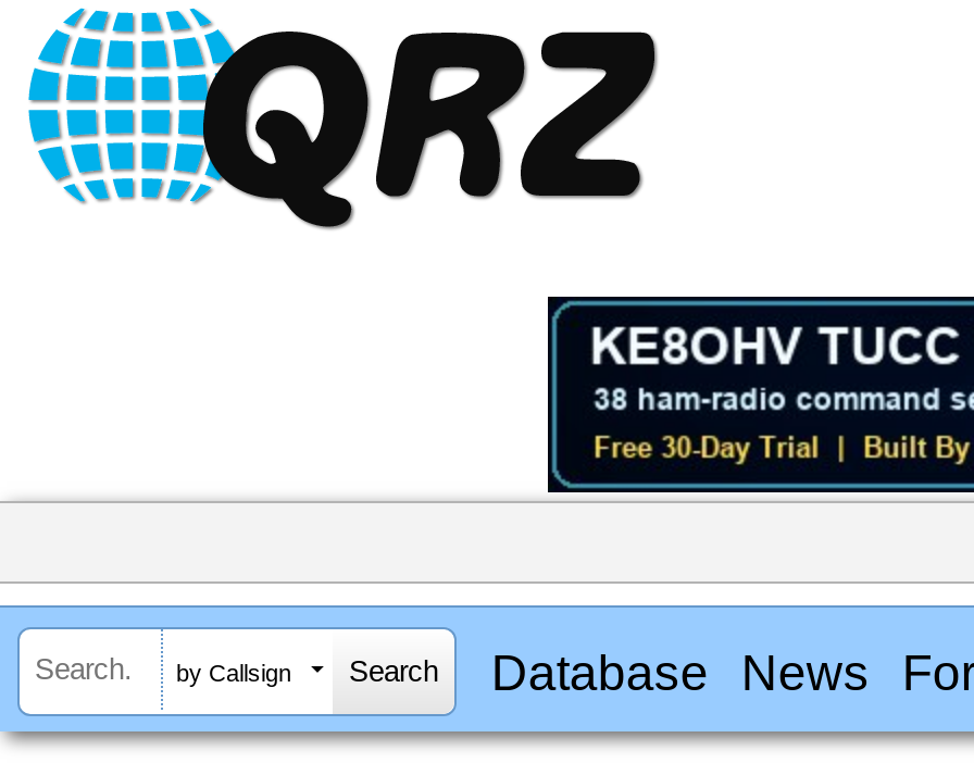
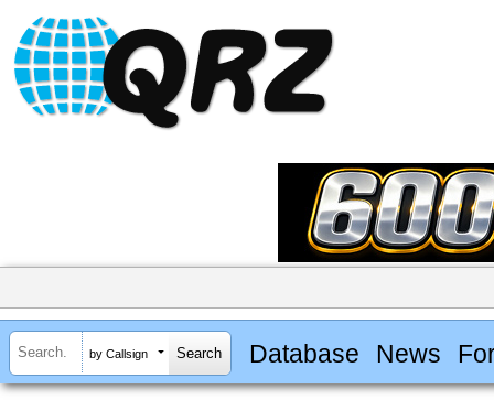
[550,297,967,492] [image] -> [279,163,491,262] [image]

